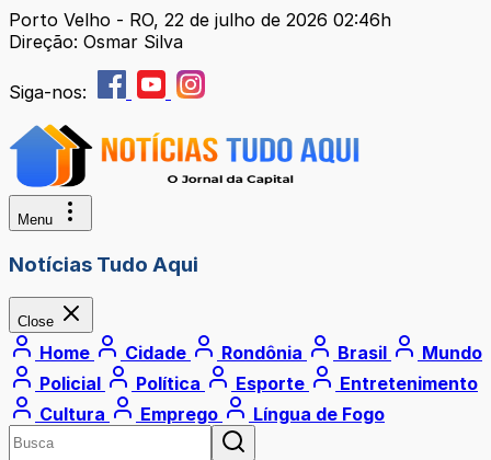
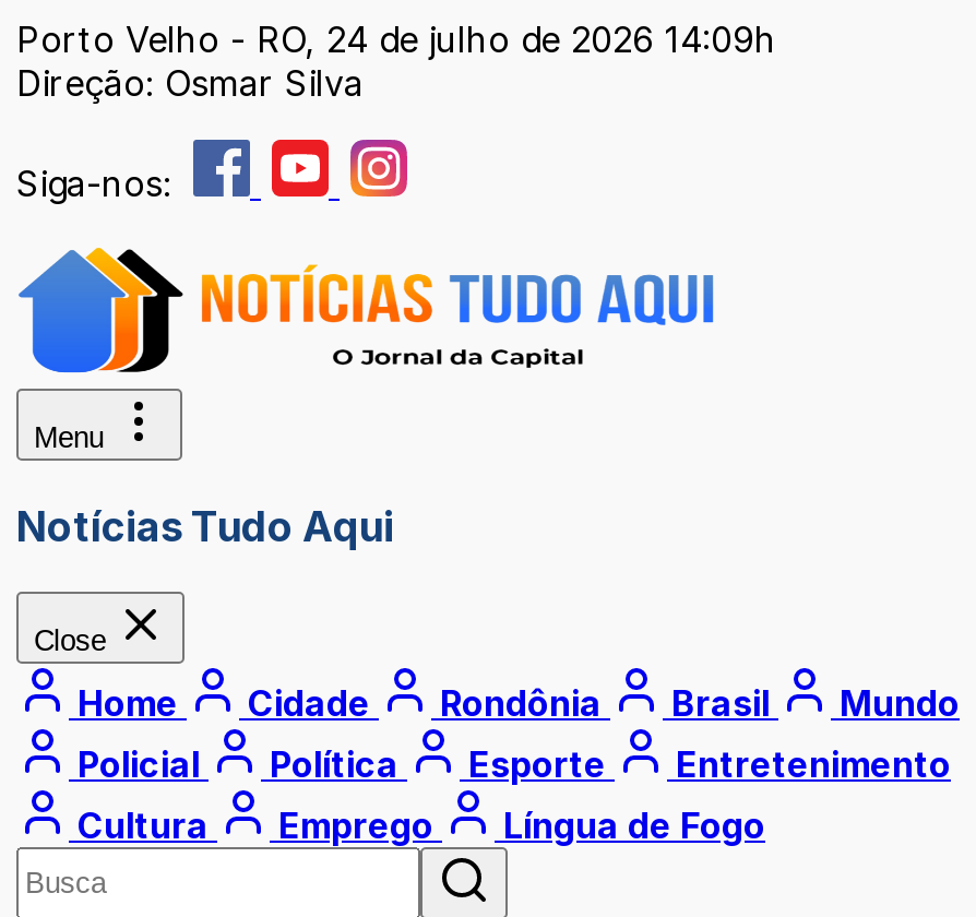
[9,9,391,31] Porto Velho - RO, 22 de julho de 2026 02:46h -> [16,17,776,61] Porto Velho - RO, 24 de julho de 2026 14:09h

